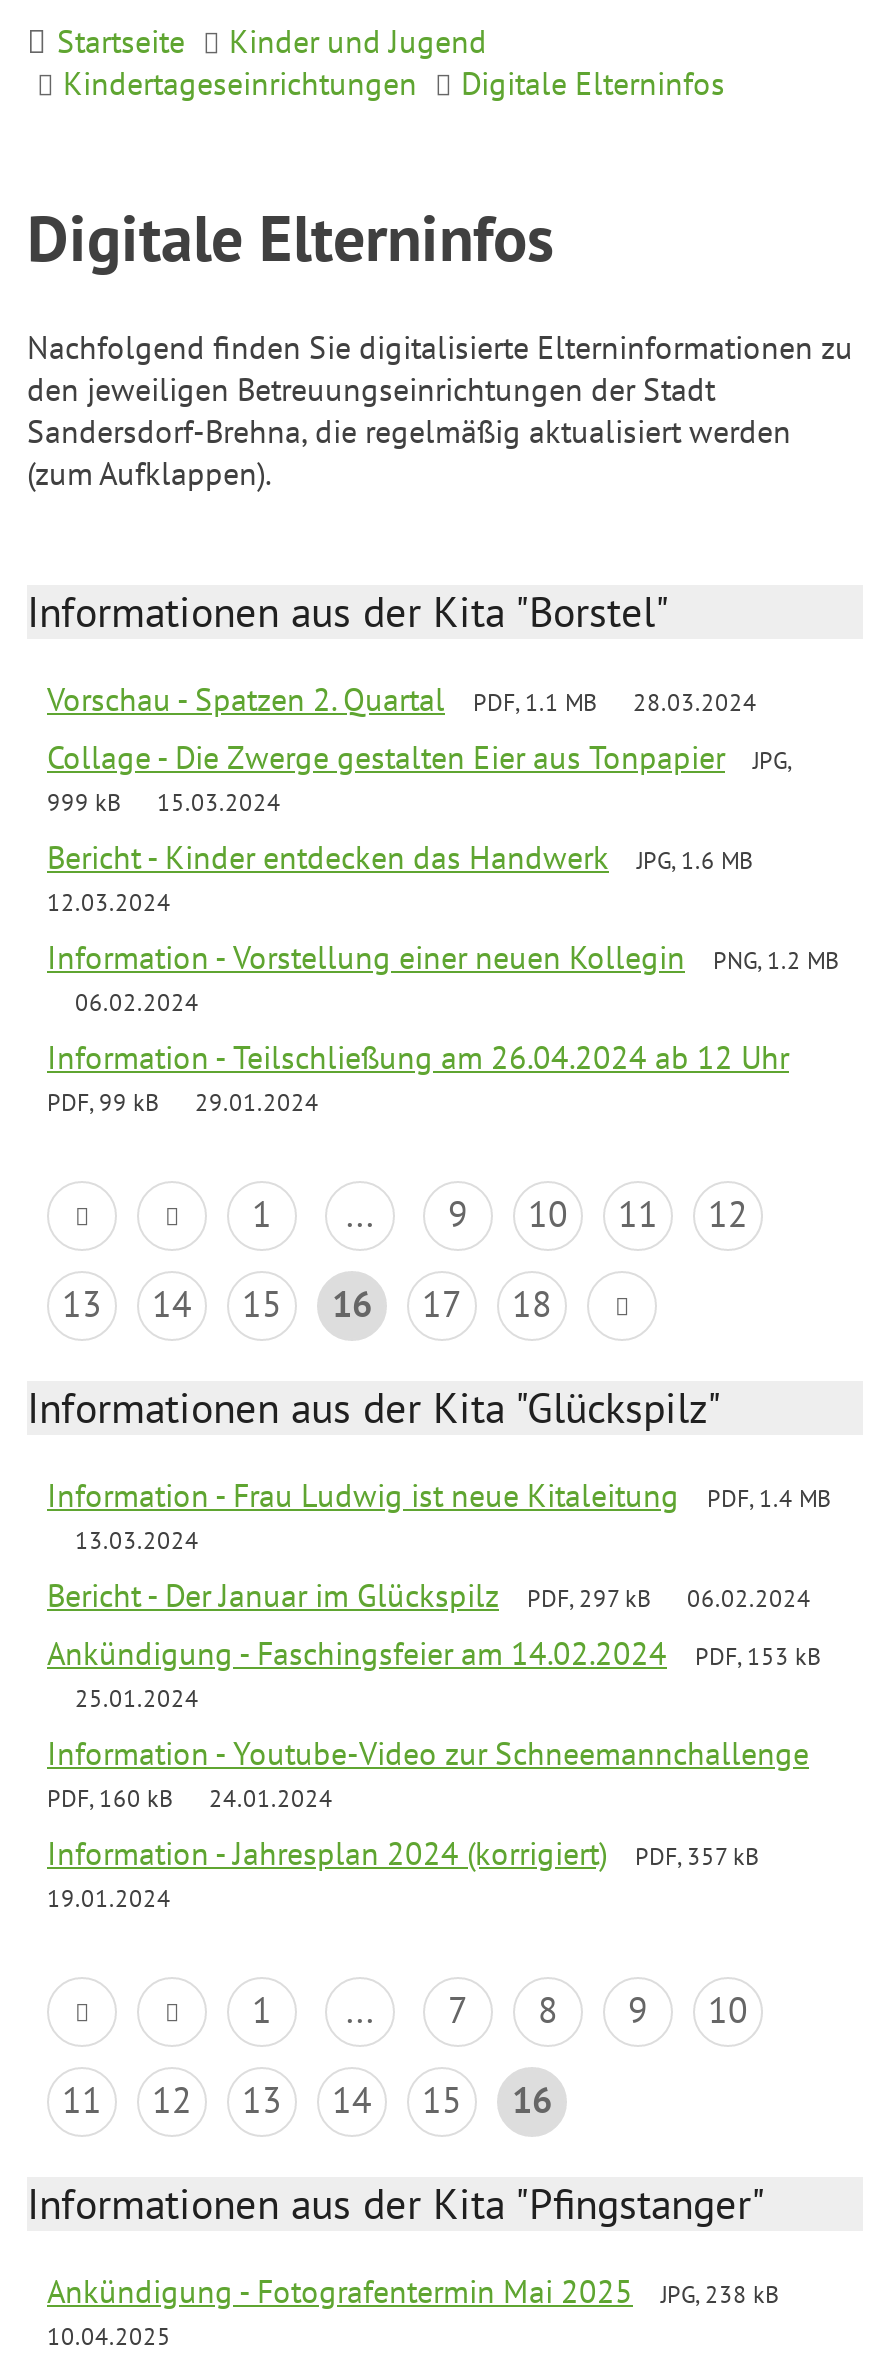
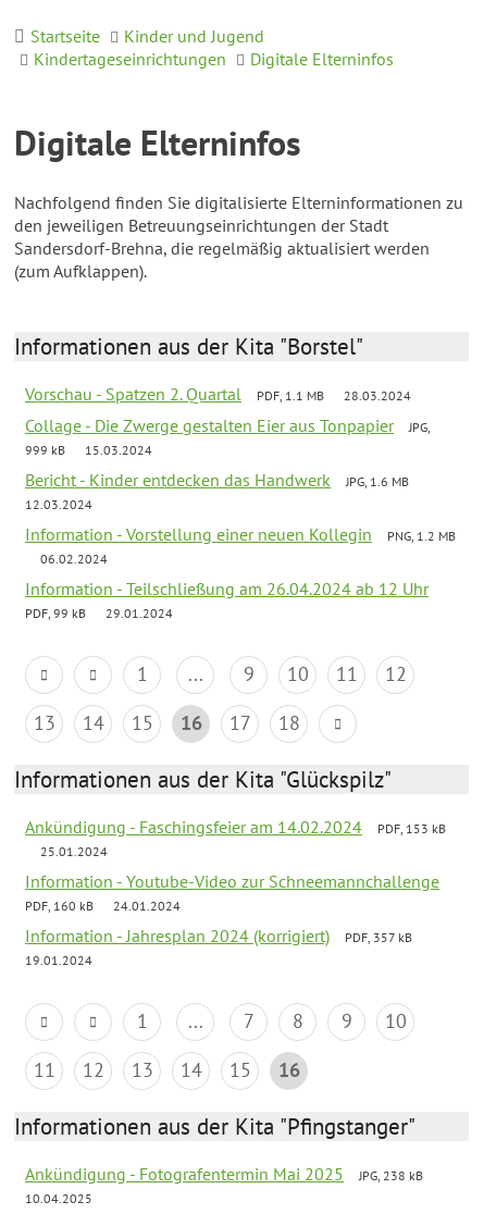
[47,1475,831,1615] Information - Frau Ludwig ist neue Kitaleitung | PDF, 1.4 MB | 13.03.2024 | Bericht - Der Januar im Glückspilz | PDF, 297 kB | 06.02.2024 -> none

